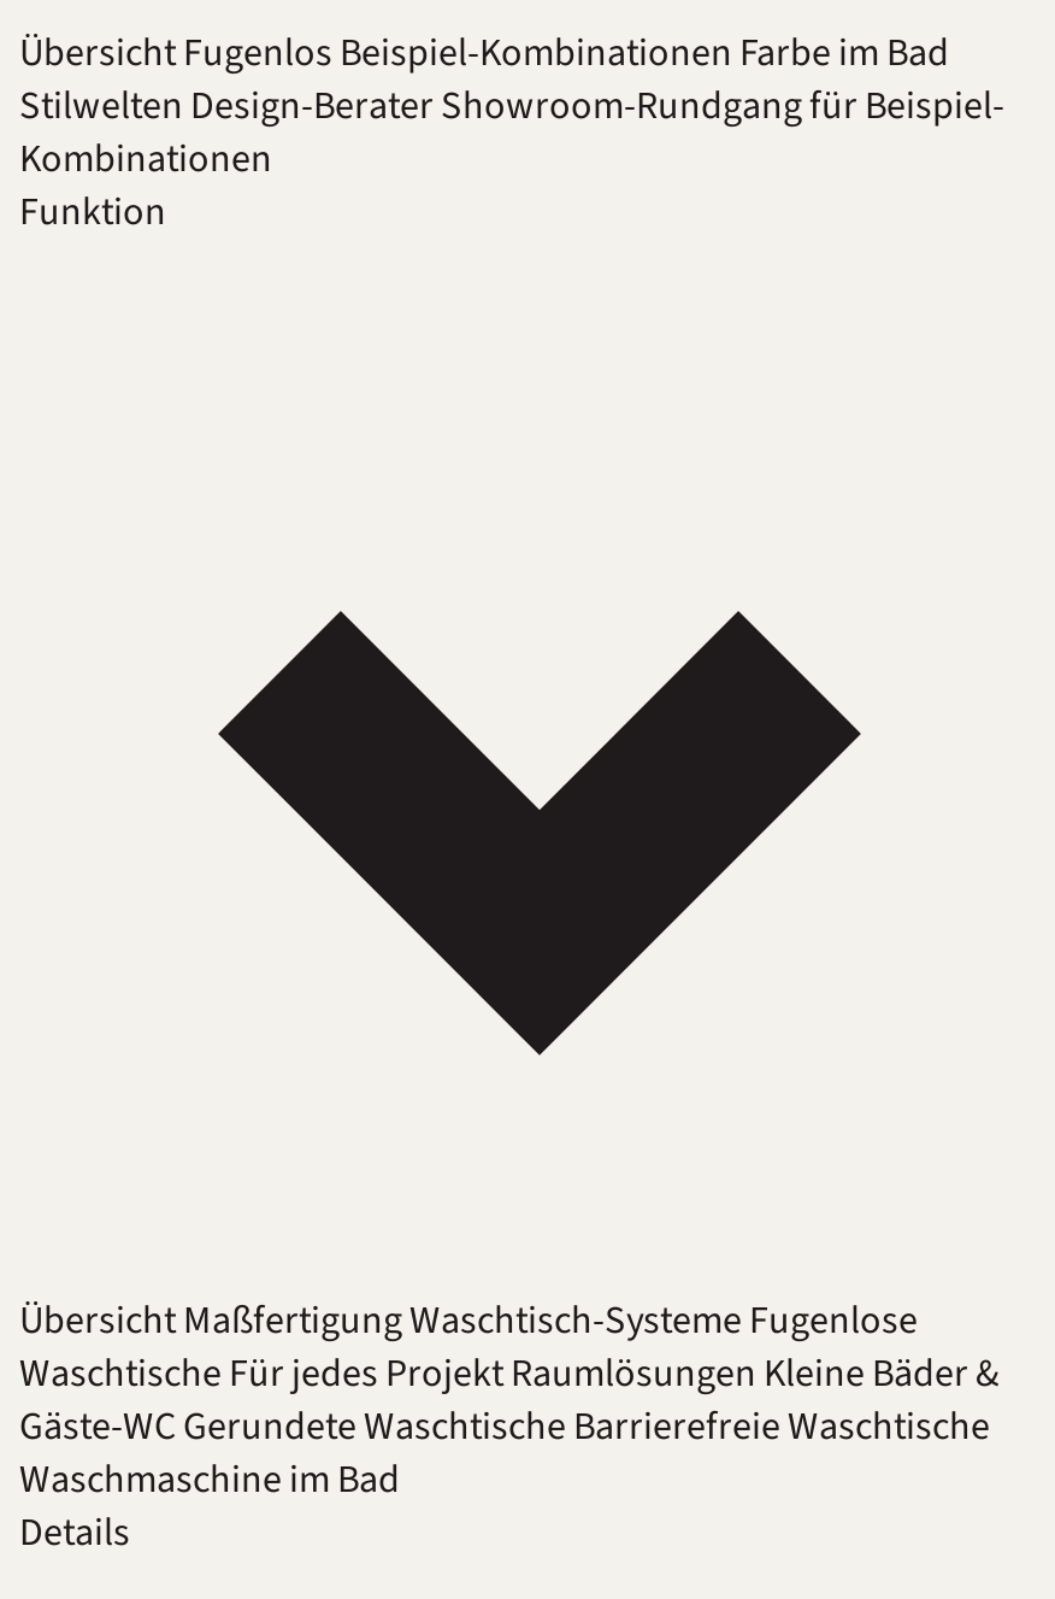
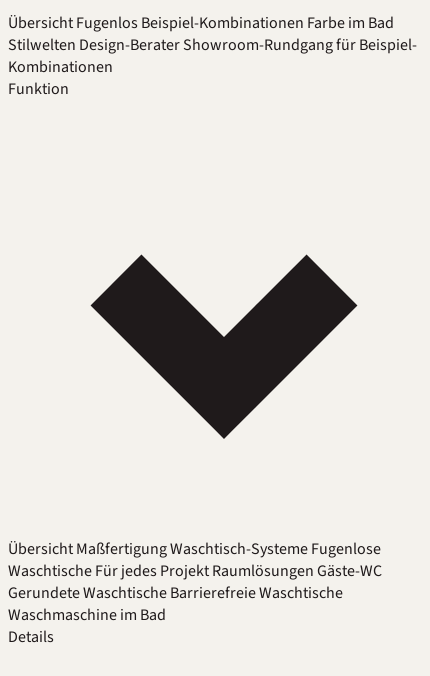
[19,1347,1000,1453] Waschtische Für jedes Projekt Raumlösungen Kleine Bäder & | Gäste-WC Gerundete Waschtische Barrierefreie Waschtische -> [8,560,382,604] Waschtische Für jedes Projekt Raumlösungen Gäste-WC | Gerundete Waschtische Barrierefreie Waschtische

